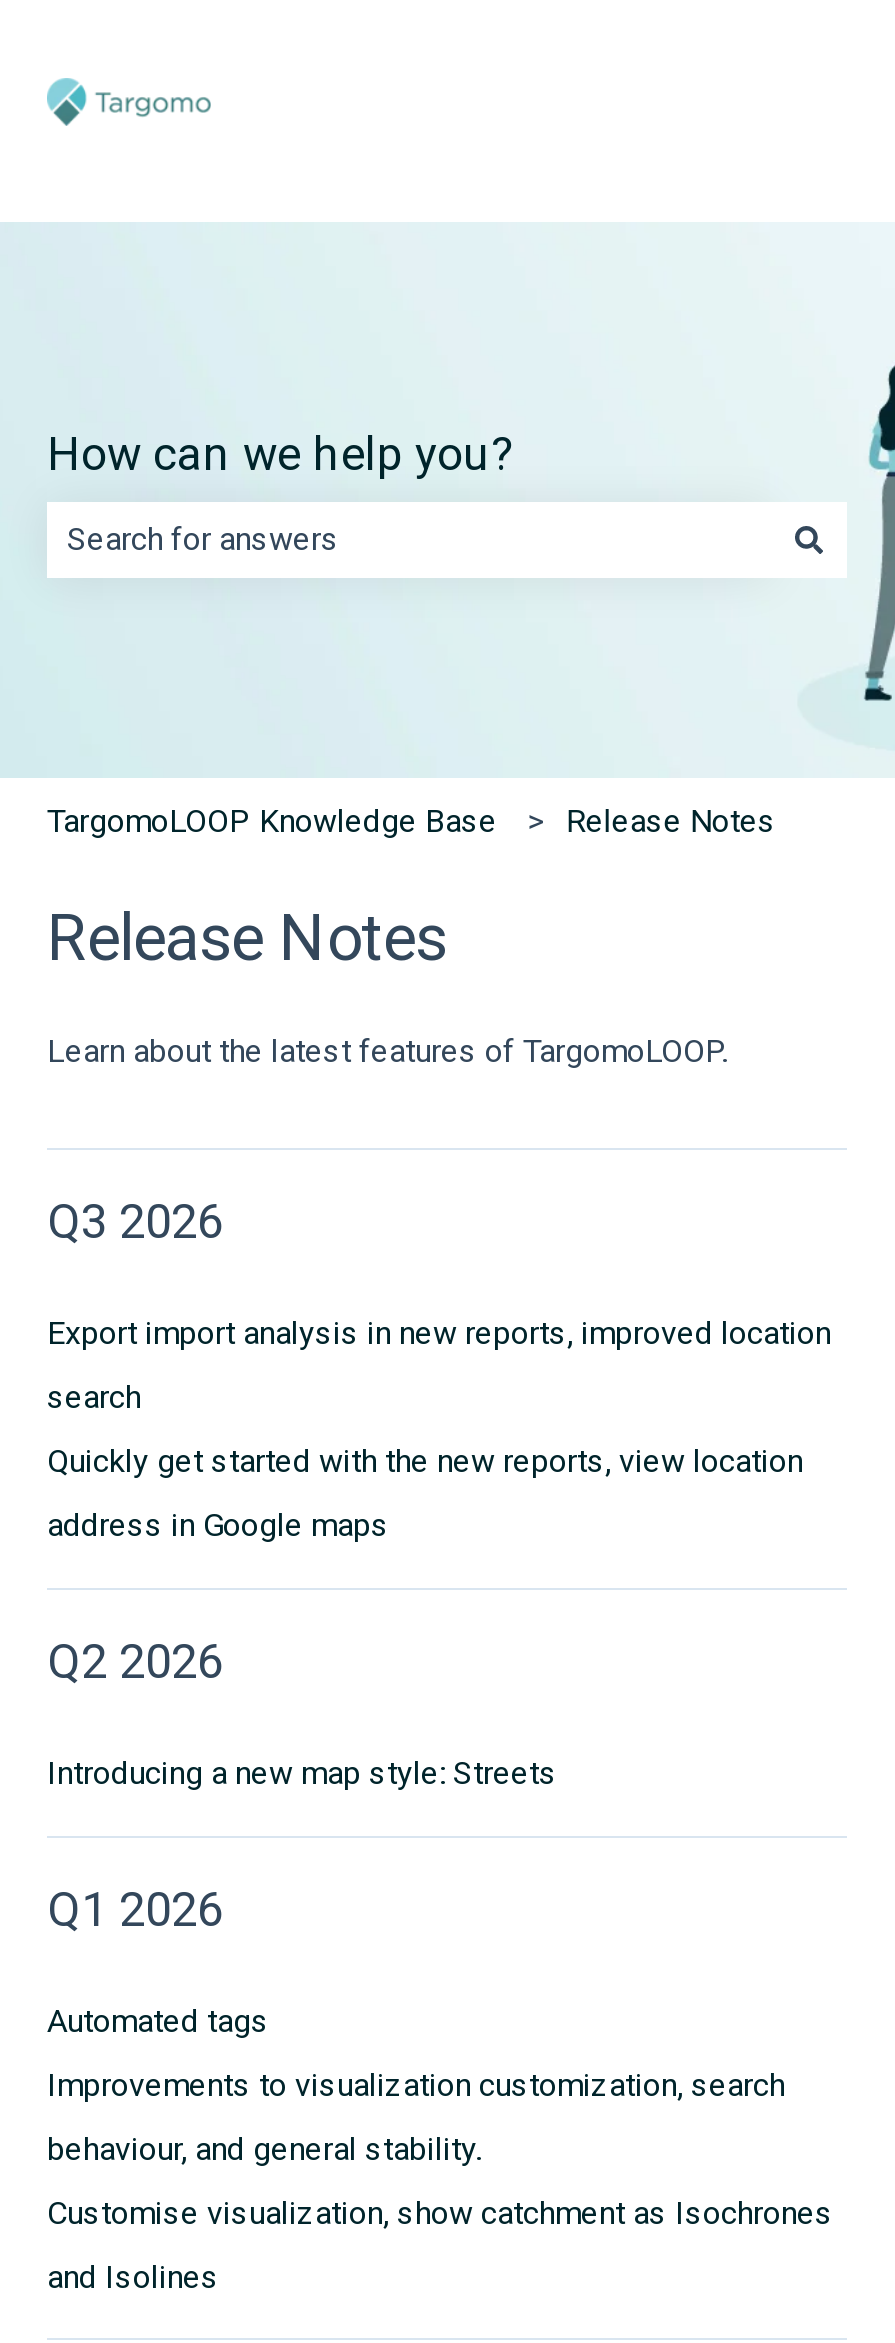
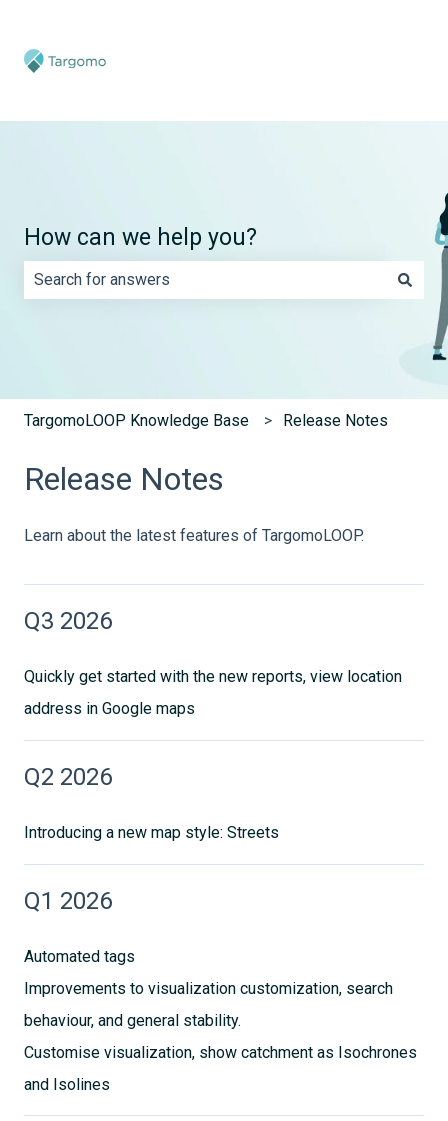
[47,1315,831,1417] Export import analysis in new reports, improved location | search -> none

